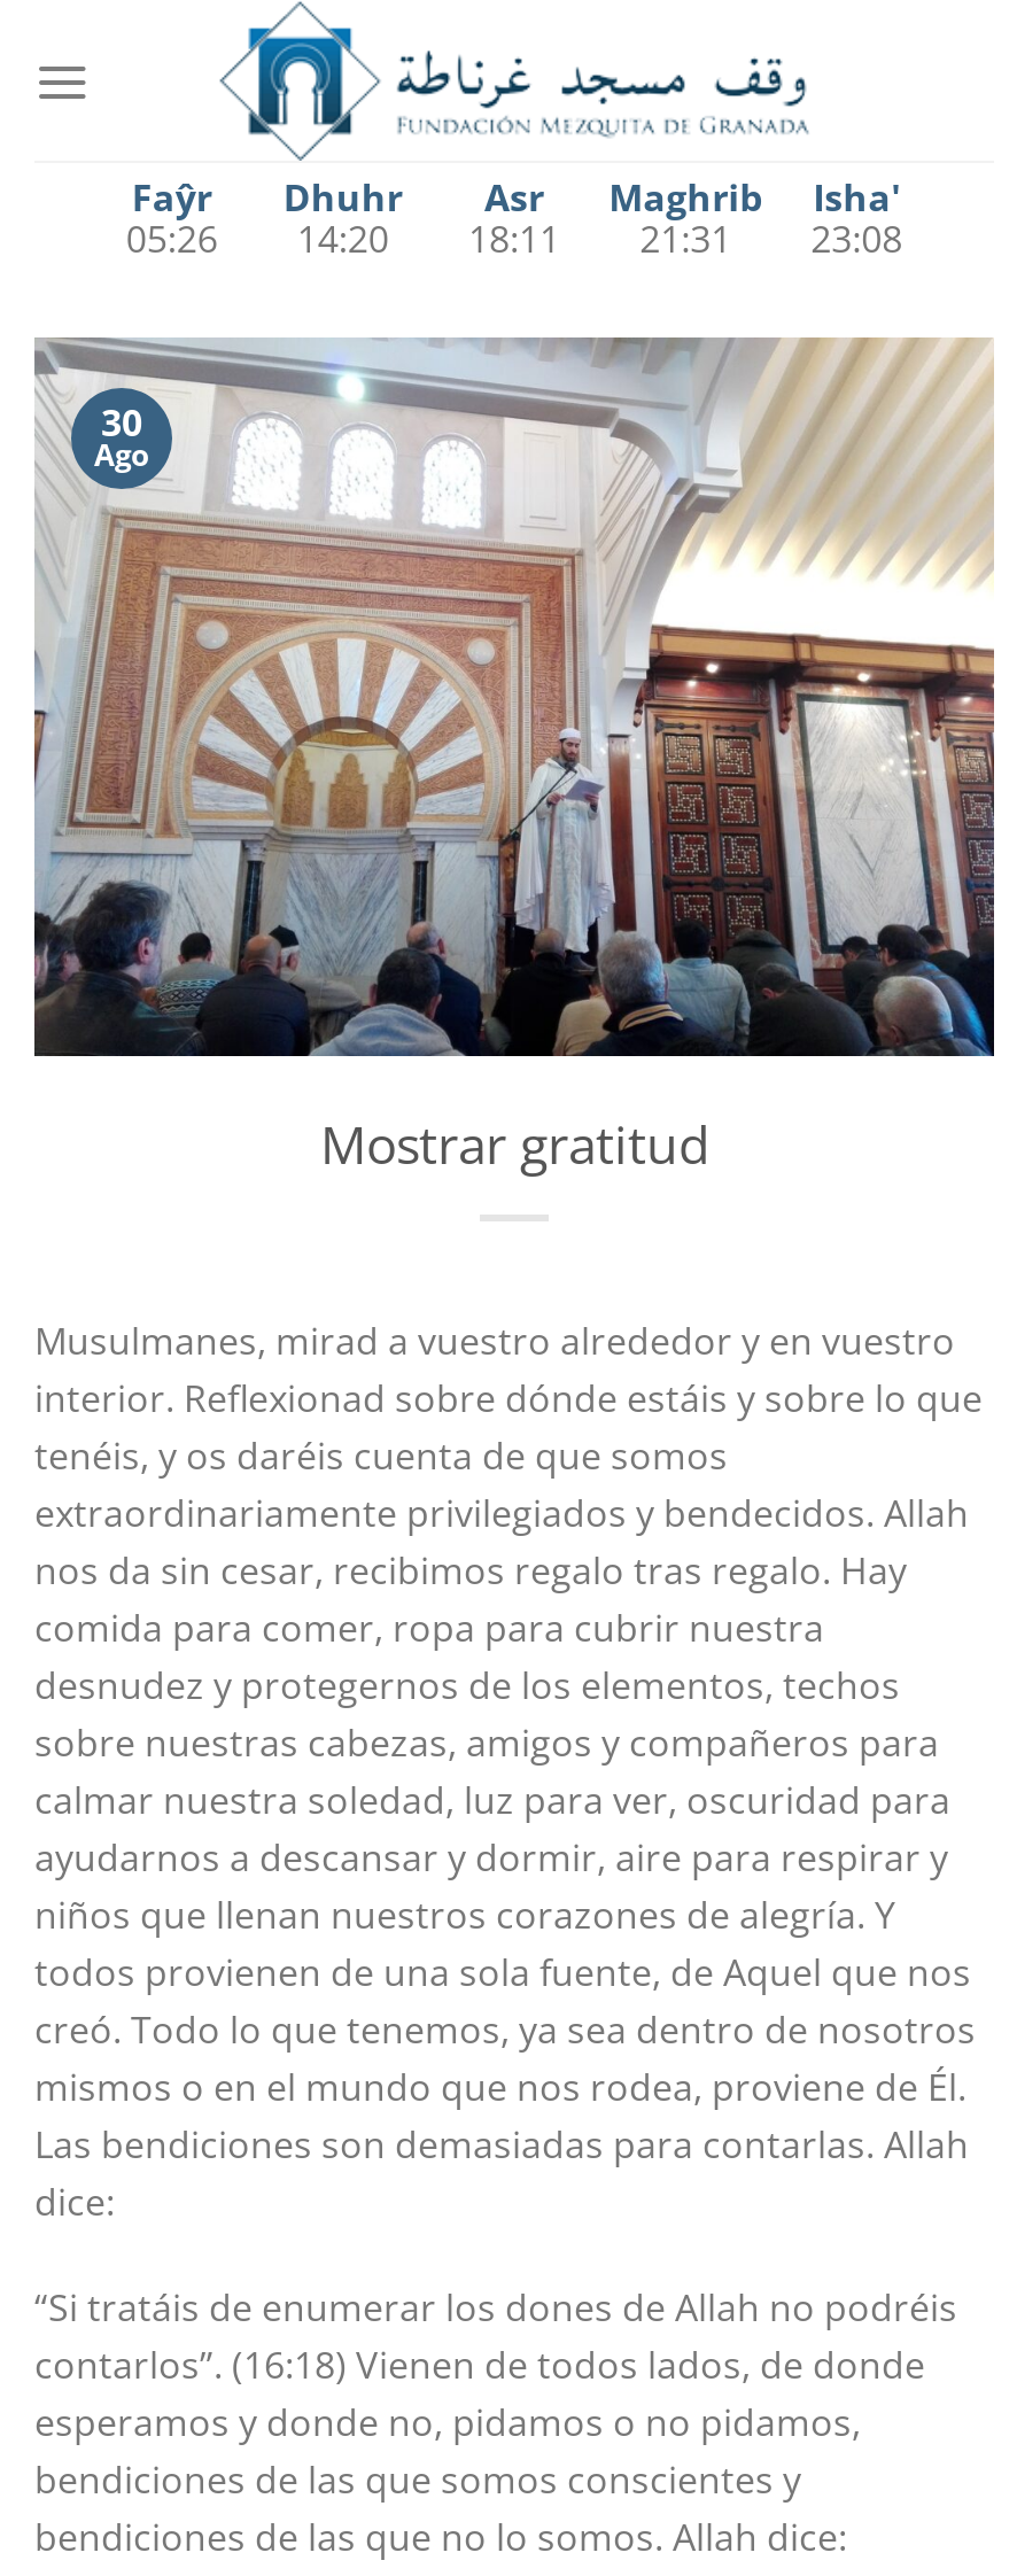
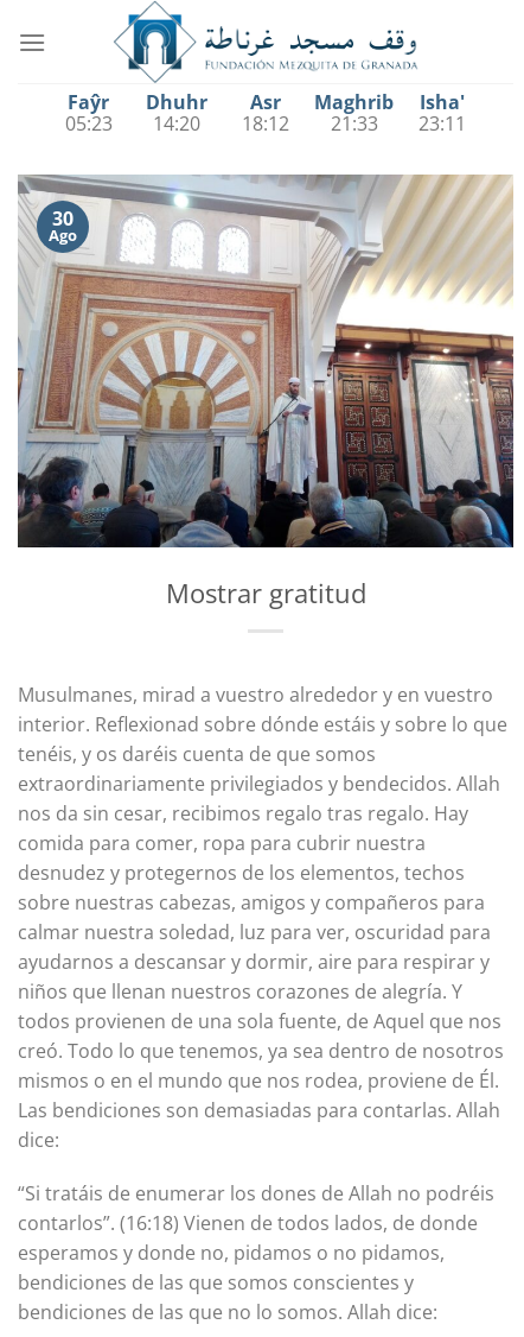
[126,214,218,264] 05:26 -> [65,110,112,137] 05:23
[468,214,560,264] 18:11 -> [242,110,289,137] 18:12
[640,214,731,264] 21:31 -> [330,110,378,137] 21:33
[811,214,903,264] 23:08 -> [419,110,466,137] 23:11

